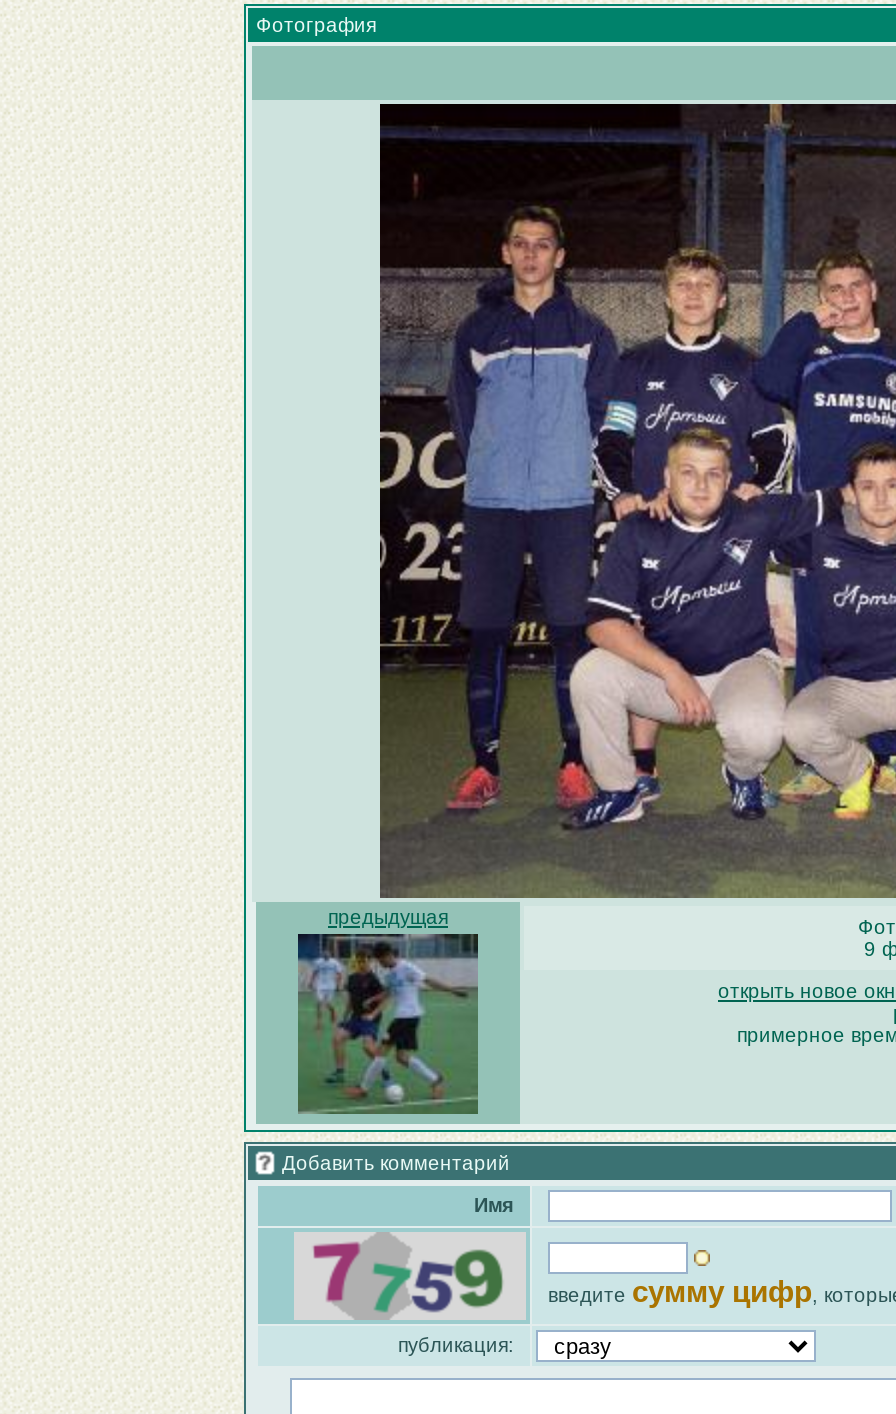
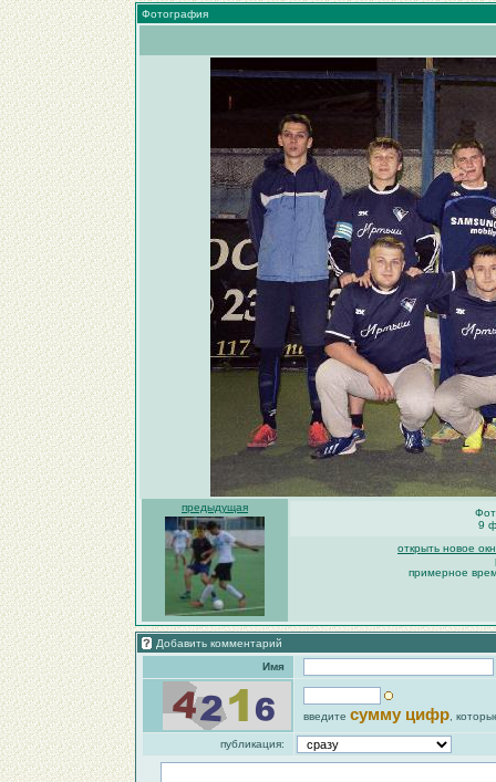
[296,1234,504,1318] [image] -> [164,682,278,729] [image]

